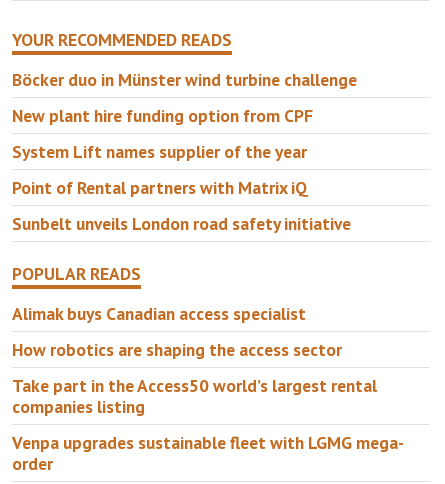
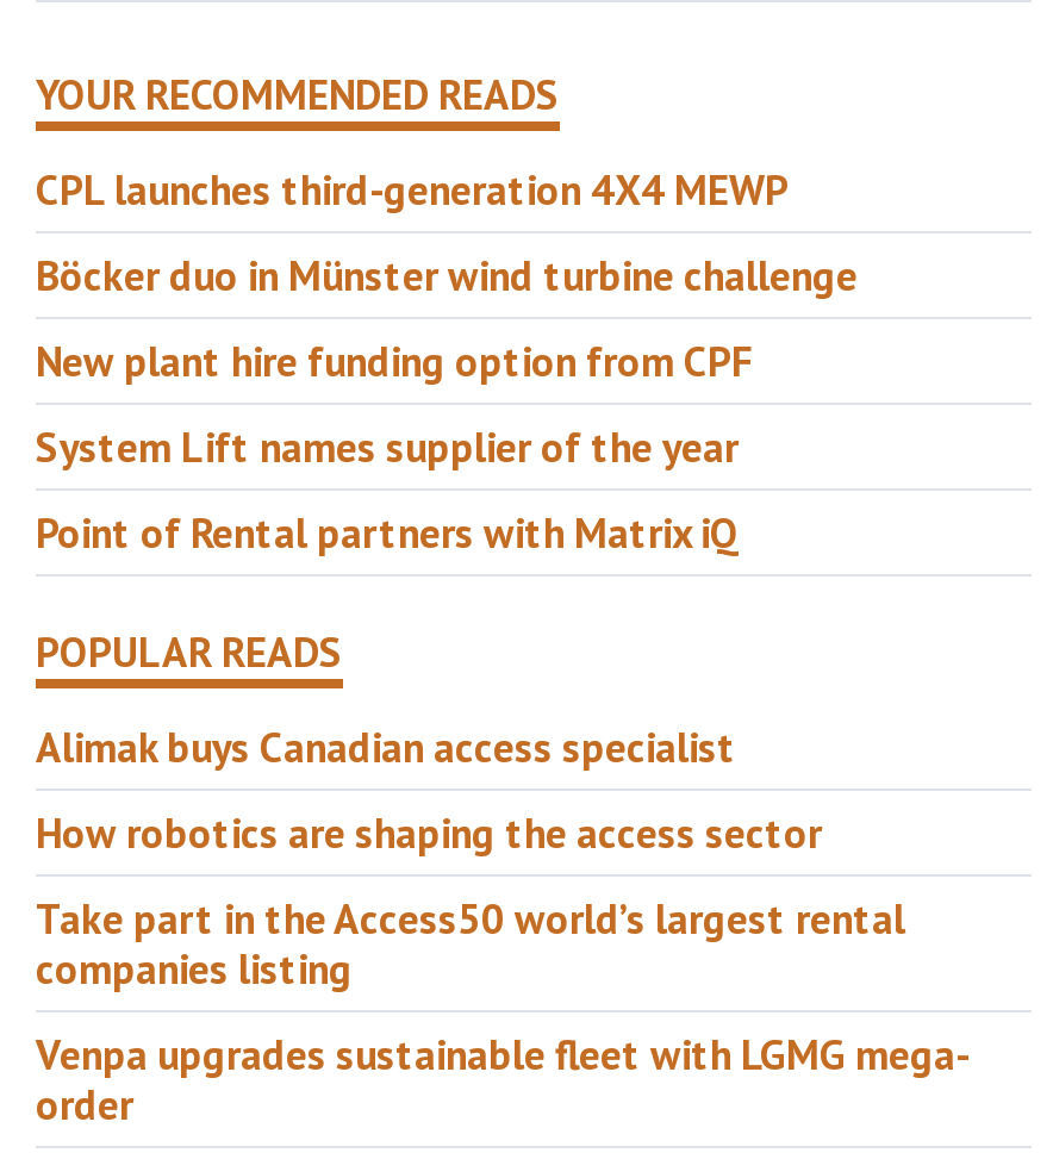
none -> [36,161,789,216] CPL launches third-generation 4X4 MEWP
moved [12,68,357,199] -> [36,247,858,559]: Böcker duo in Münster wind turbine challenge | New plant hire funding option from CPF | System Lift names supplier of the year | Point of Rental partners with Matrix iQ
[12,212,351,235] Sunbelt unveils London road safety initiative -> none

